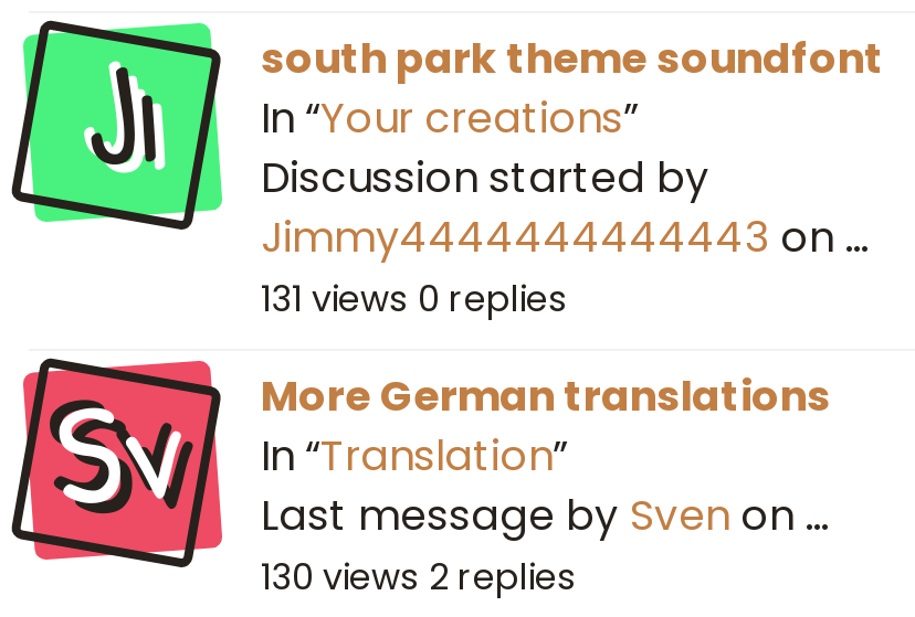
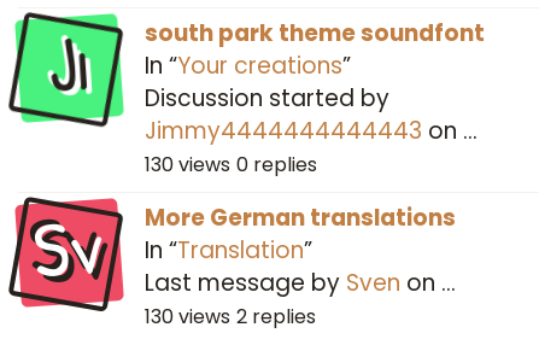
[261,274,566,325] 131 views 0 replies -> [145,151,317,179] 130 views 0 replies

